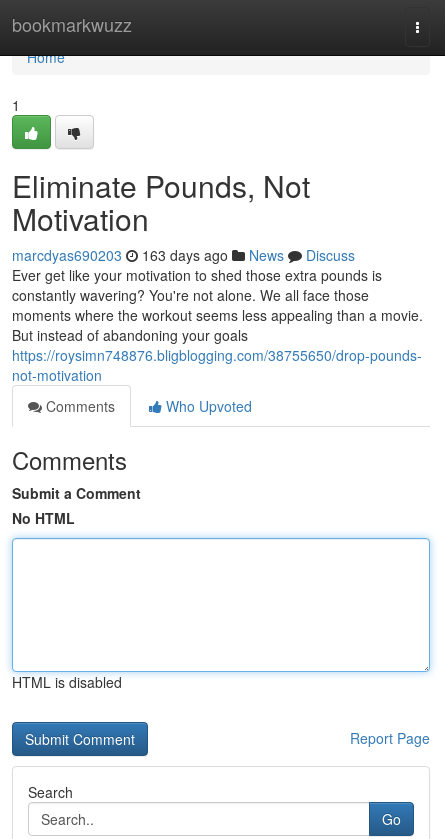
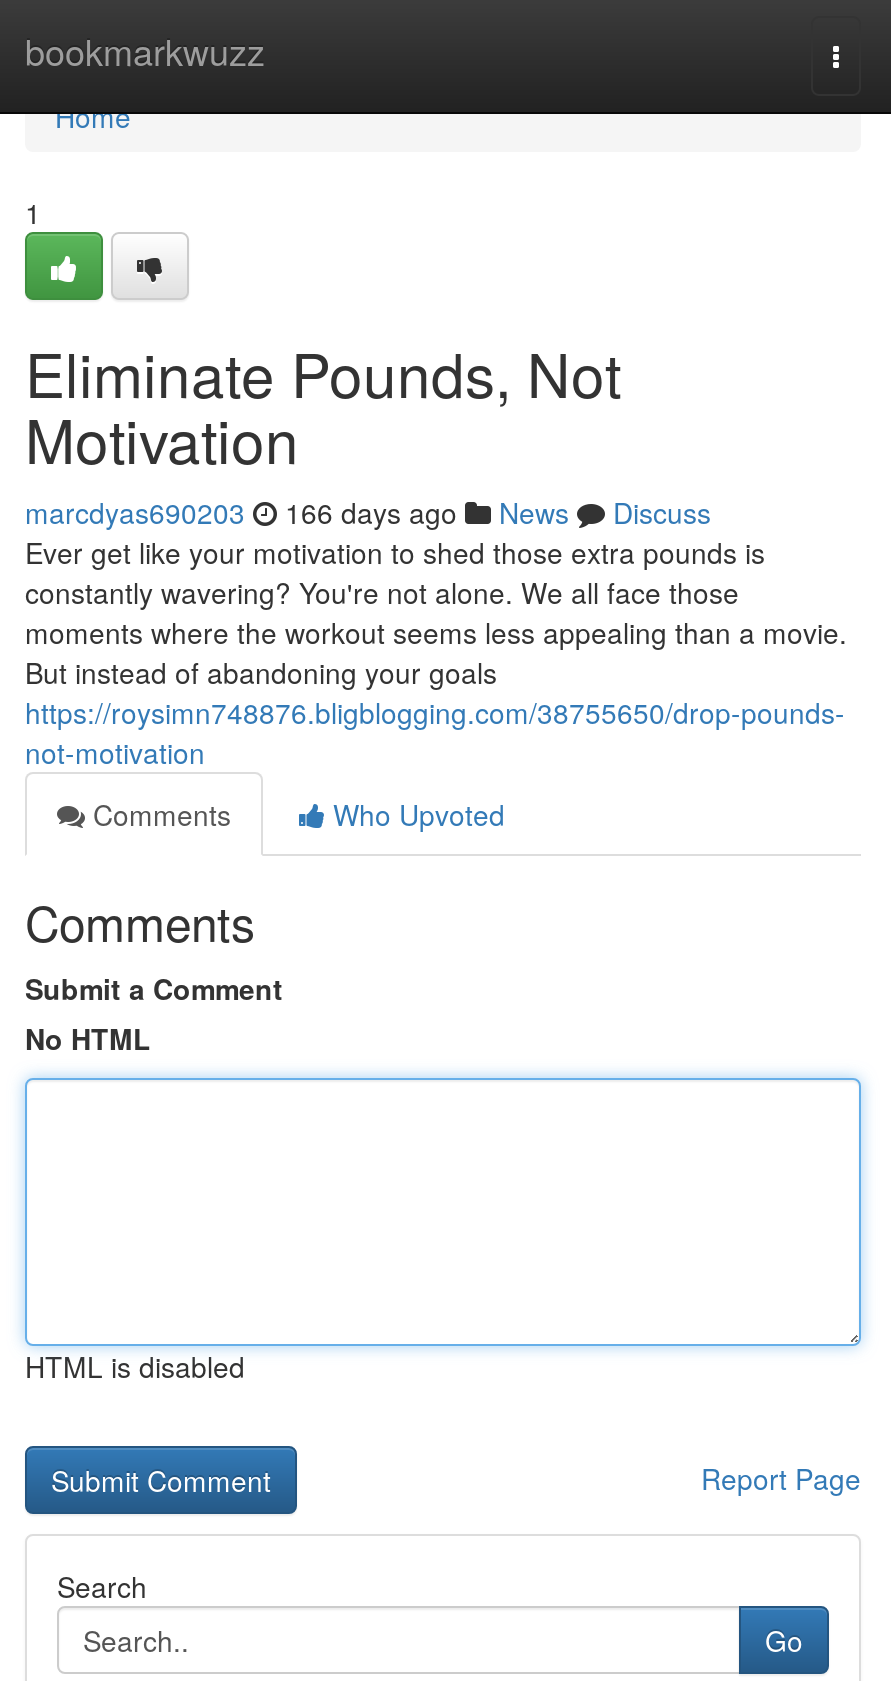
[12,245,355,265] marcdyas690203 163 days ago News Discuss -> [25,492,711,532] marcdyas690203 166 days ago News Discuss

